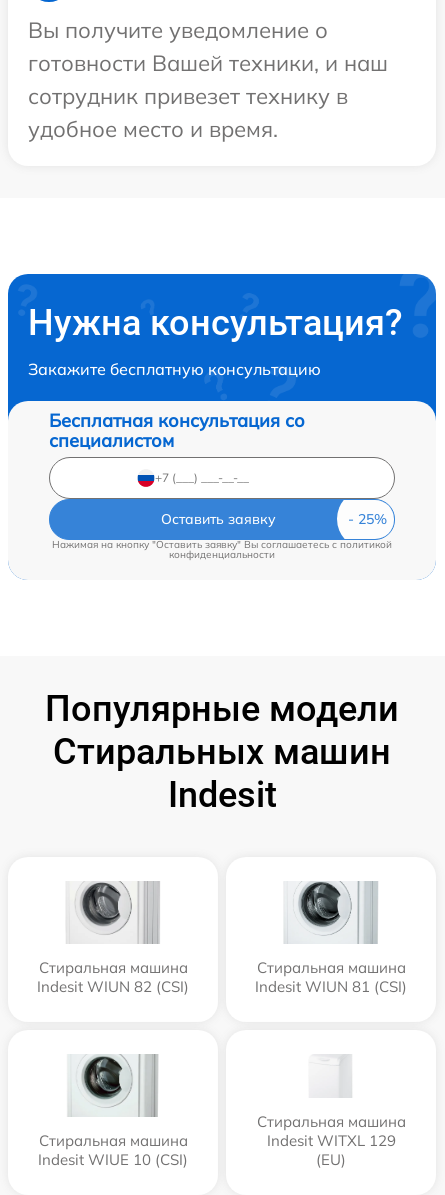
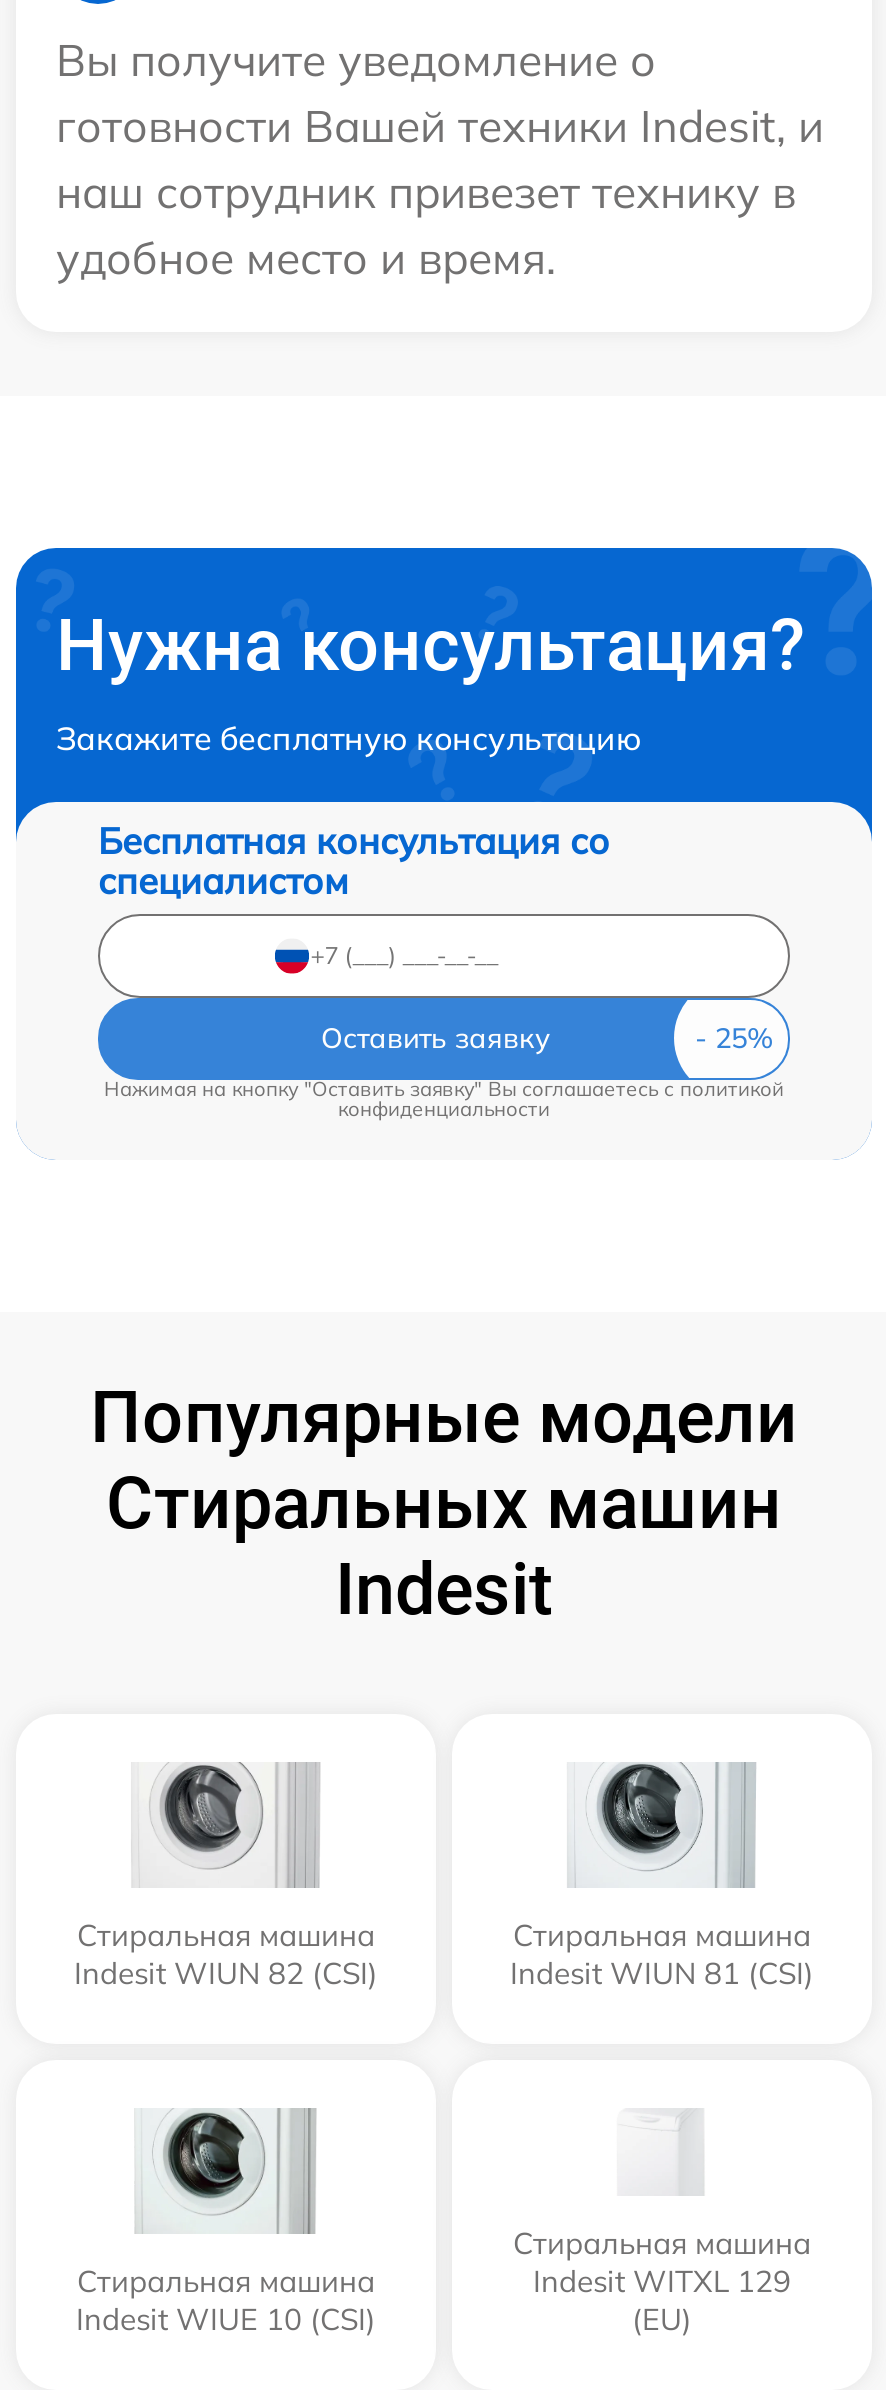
[28,49,388,110] готовности Вашей техники, и наш | сотрудник привезет технику в -> [56,98,824,220] готовности Вашей техники Indesit, и | наш сотрудник привезет технику в

